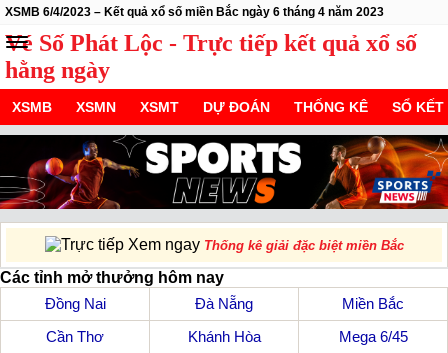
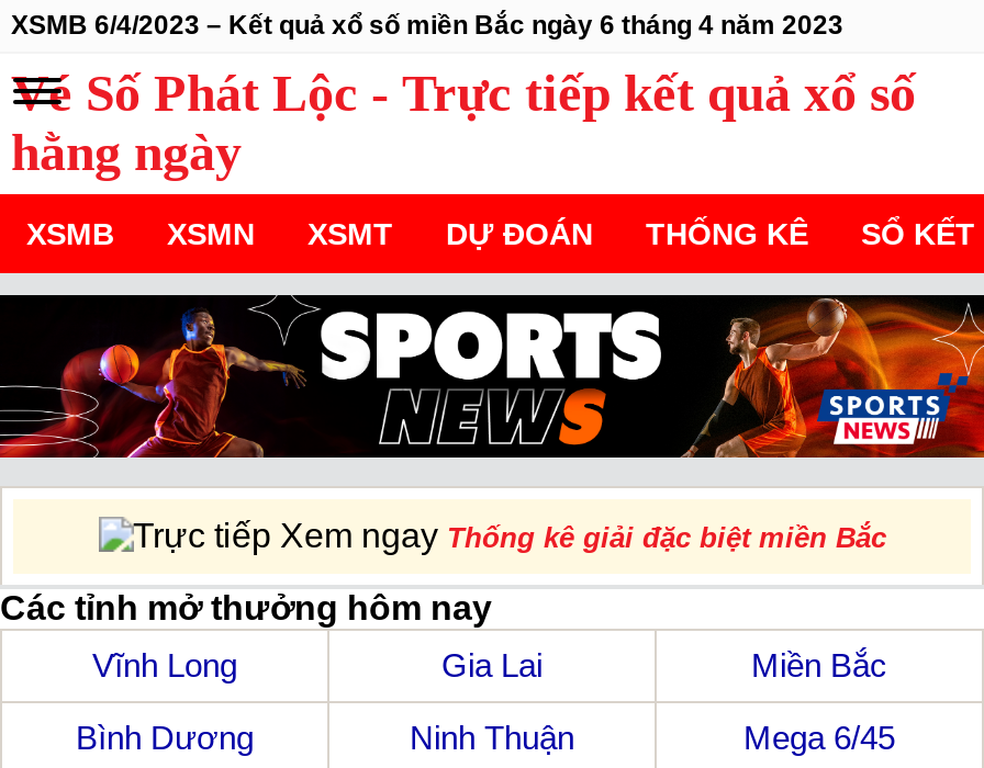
[44,295,253,312] Đồng Nai | Đà Nẵng -> [92,646,543,684] Vĩnh Long | Gia Lai
[46,328,260,345] Cần Thơ | Khánh Hòa -> [76,719,574,756] Bình Dương | Ninh Thuận

